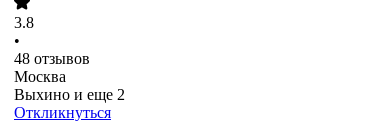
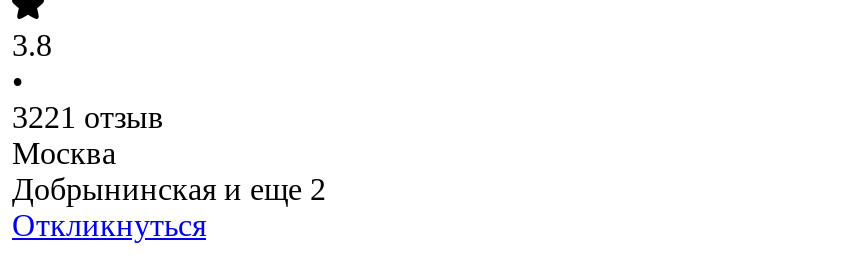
[14,50,90,67] 48 отзывов -> [12,101,164,135] 3221 отзыв
[14,86,125,103] Выхино и еще 2 -> [12,173,326,207] Добрынинская и еще 2

